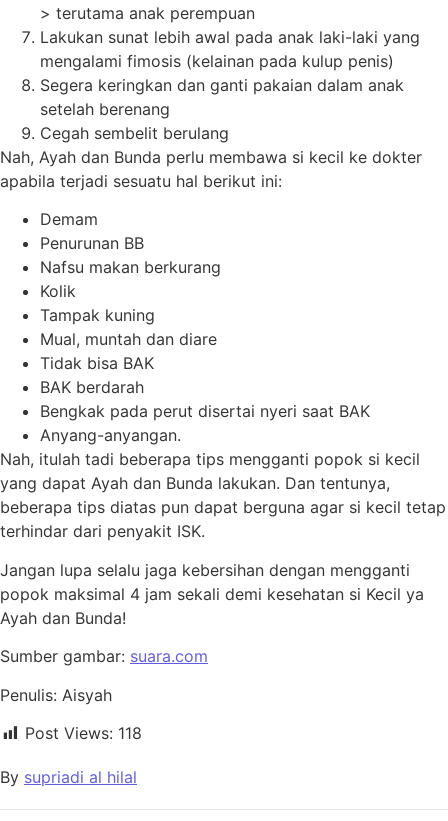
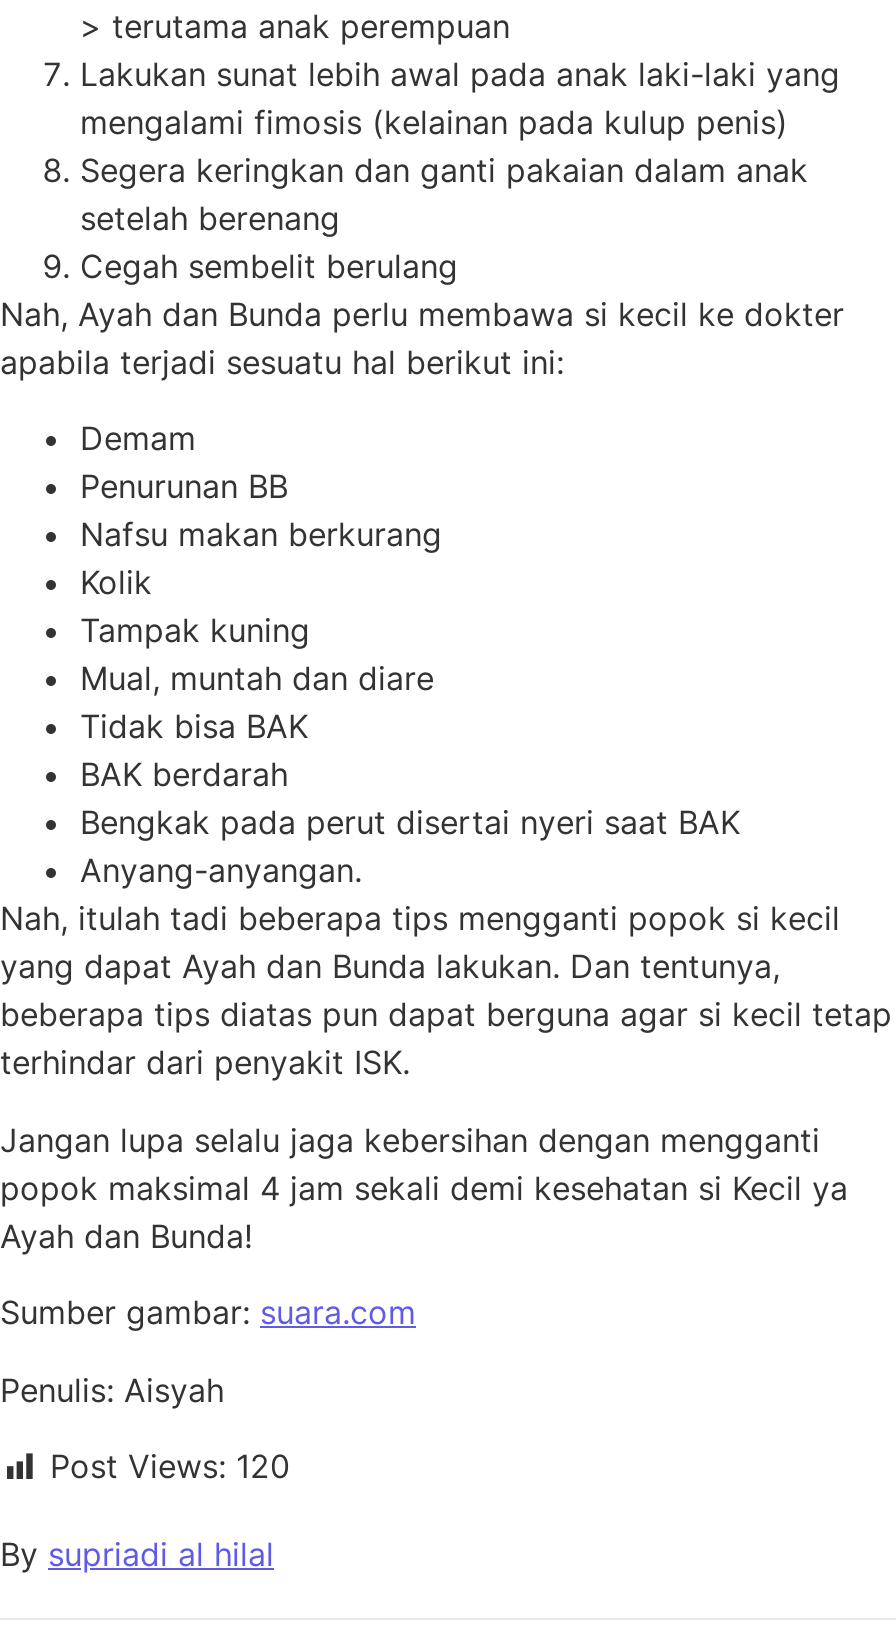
[25,723,142,743] Post Views: 118 -> [50,1446,290,1486] Post Views: 120

